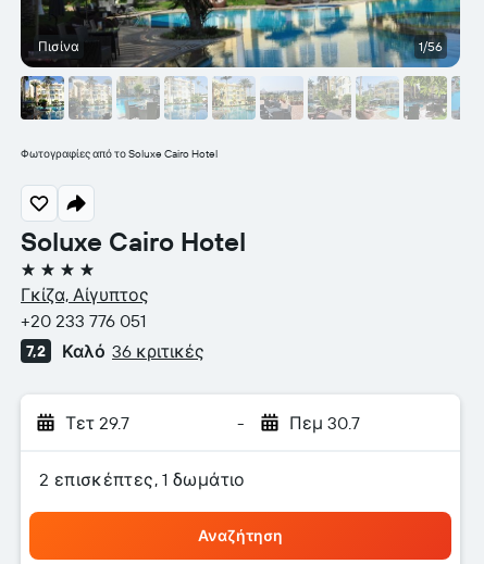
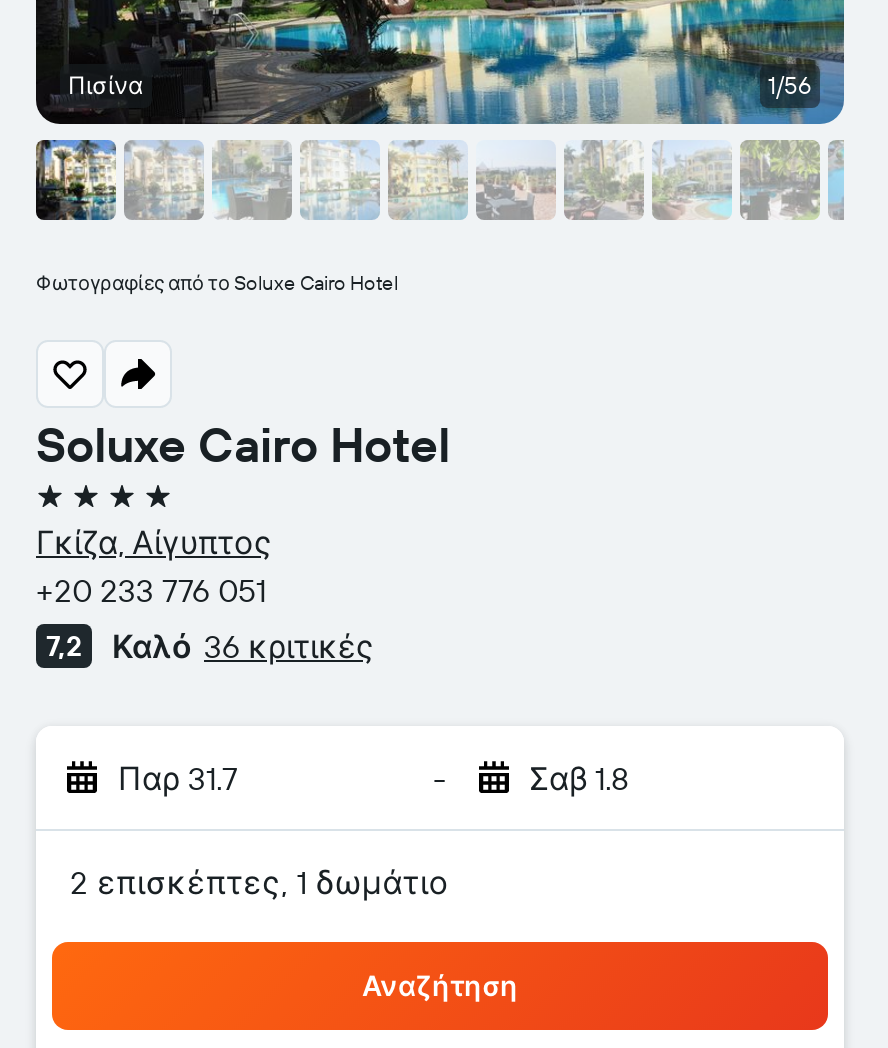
[65,412,129,434] Τετ 29.7 -> [118,758,238,798] Παρ 31.7
[289,412,359,434] Πεμ 30.7 -> [529,758,629,798] Σαβ 1.8

